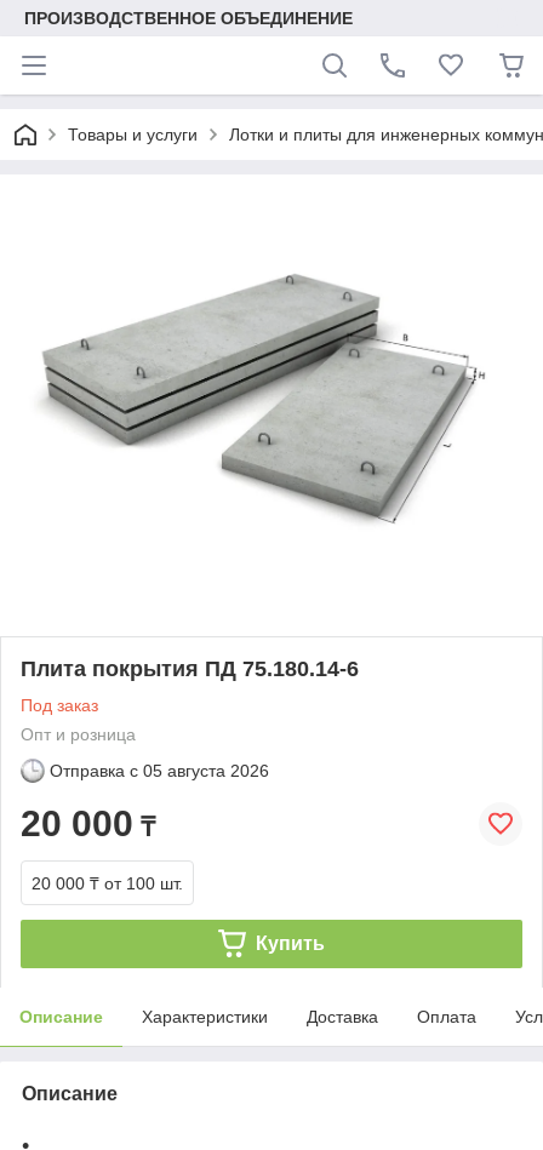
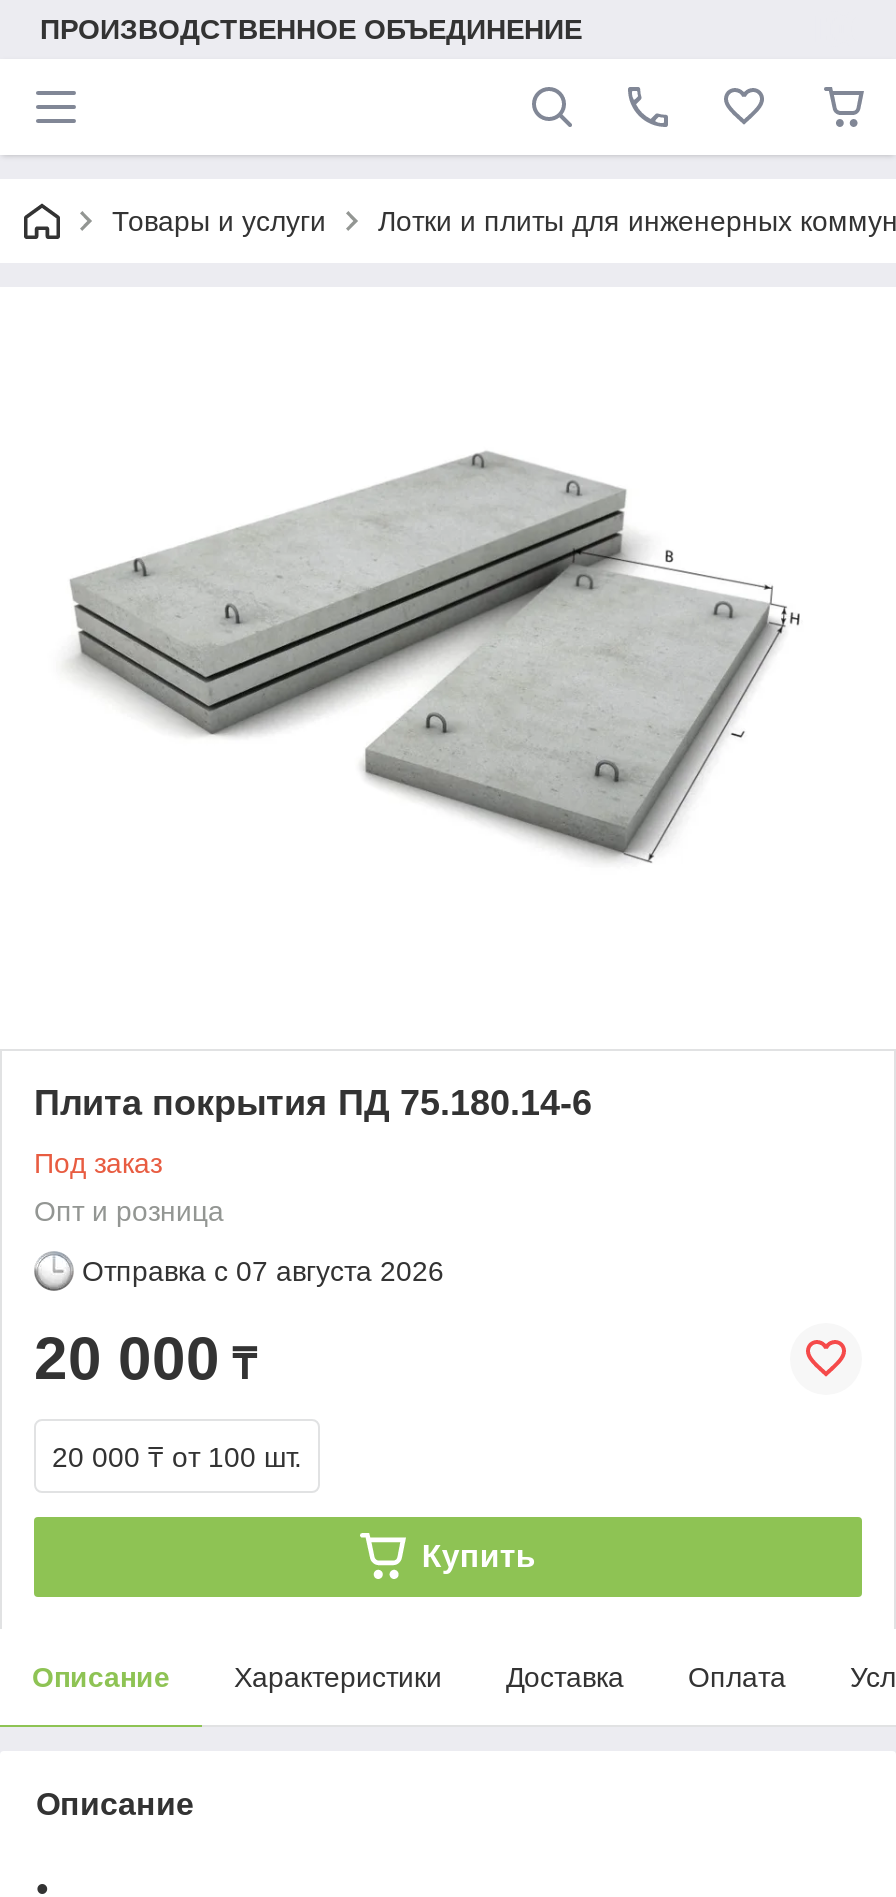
[50,761,269,780] Отправка с 05 августа 2026 -> [82,1255,444,1287] Отправка с 07 августа 2026

